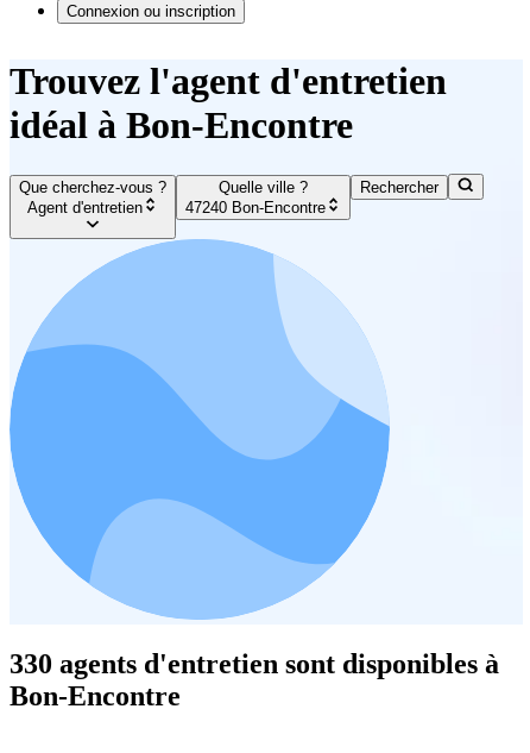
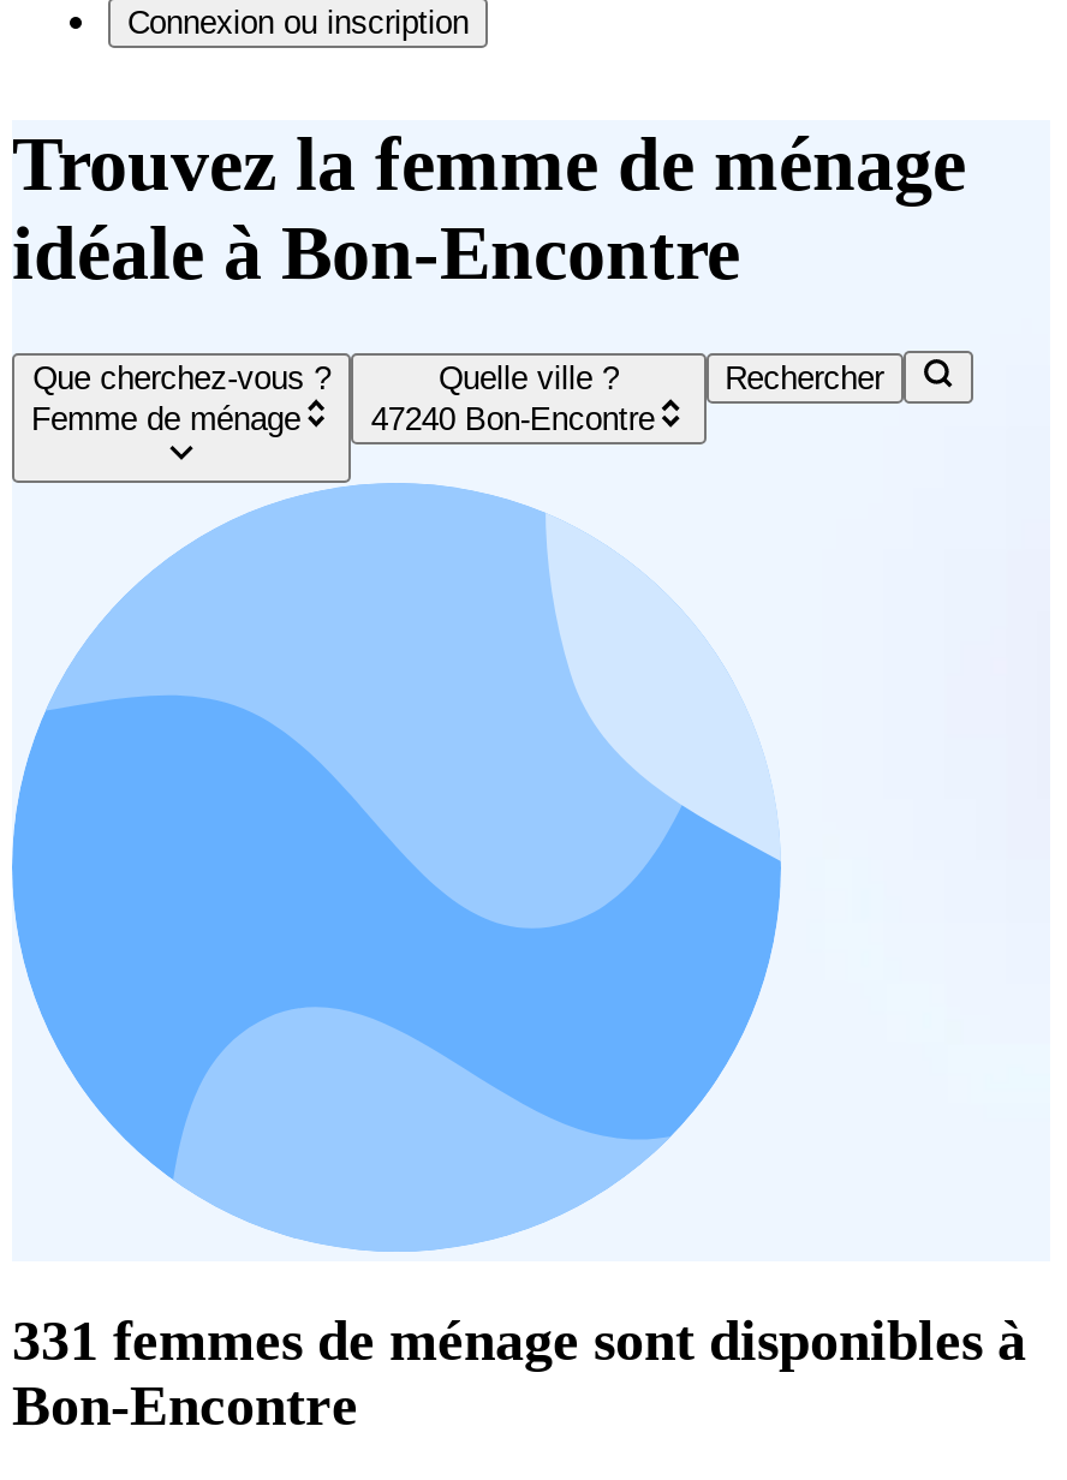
[10,60,447,147] Trouvez l'agent d'entretien | idéal à Bon-Encontre -> [12,121,966,296] Trouvez la femme de ménage | idéale à Bon-Encontre
[27,198,142,216] Agent d'entretien -> [31,400,300,436] Femme de ménage
[10,648,499,679] 330 agents d'entretien sont disponibles à -> [12,1309,1026,1371] 331 femmes de ménage sont disponibles à

